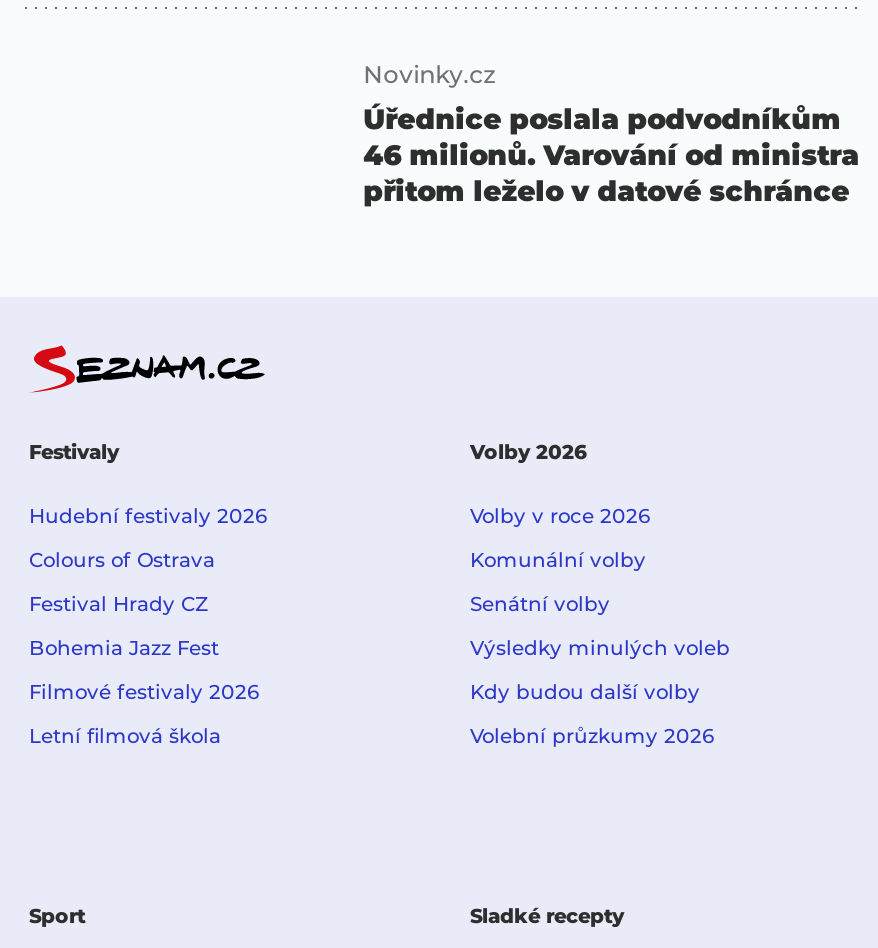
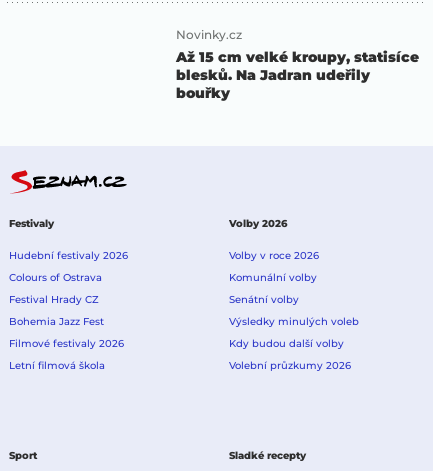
[363,101,859,209] Úřednice poslala podvodníkům | 46 milionů. Varování od ministra | přitom leželo v datové schránce -> [176,48,419,102] Až 15 cm velké kroupy, statisíce | blesků. Na Jadran udeřily | bouřky

